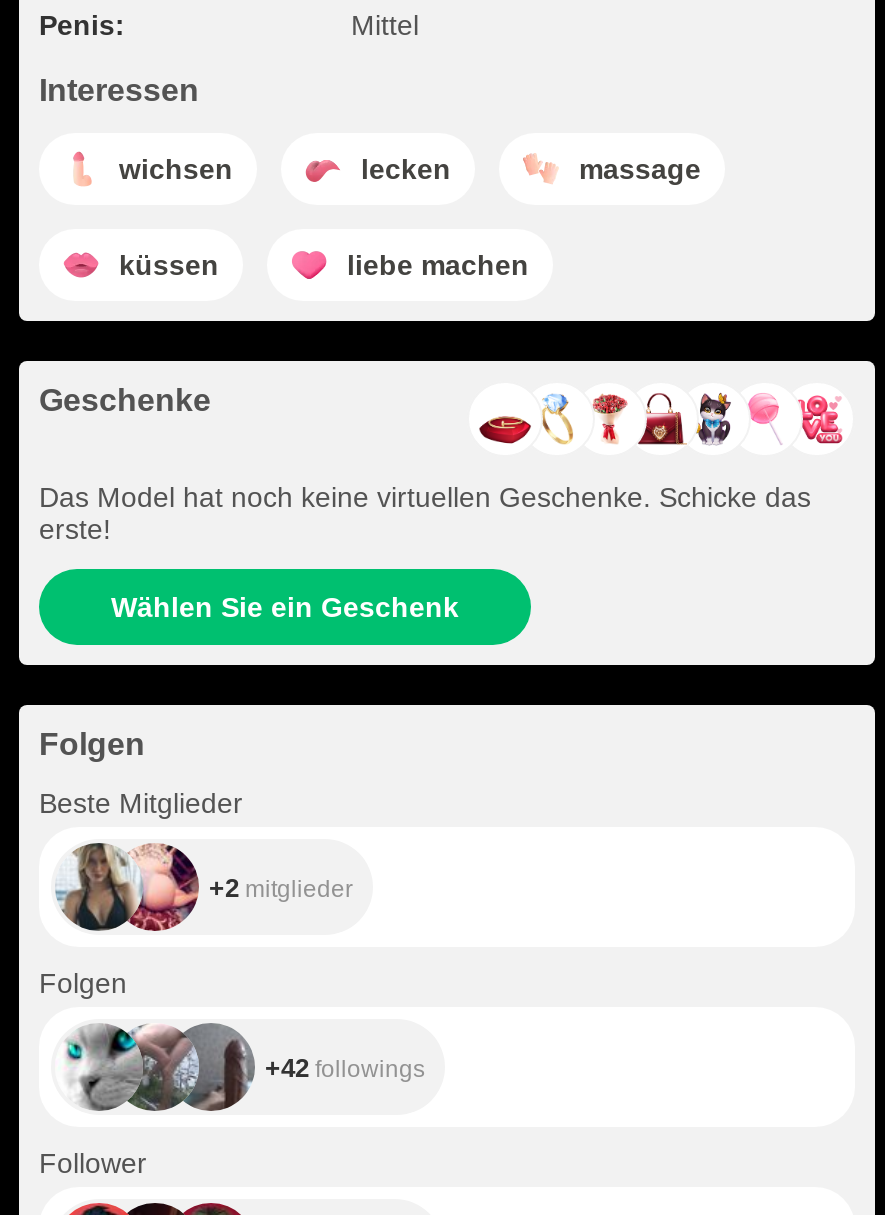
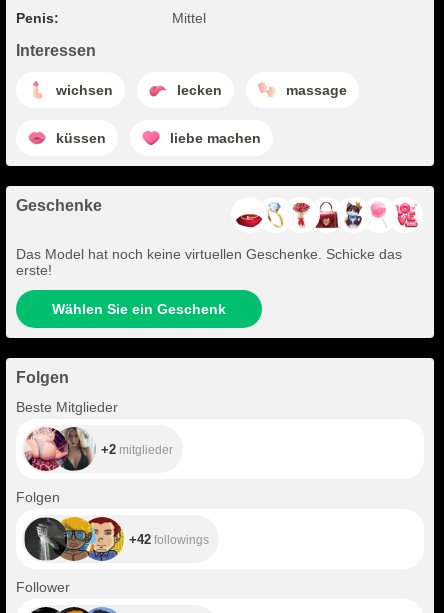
[55,841,199,931] [image] -> [25,426,95,471] [image]
[55,1023,255,1111] [image] -> [23,516,124,561] [image]

